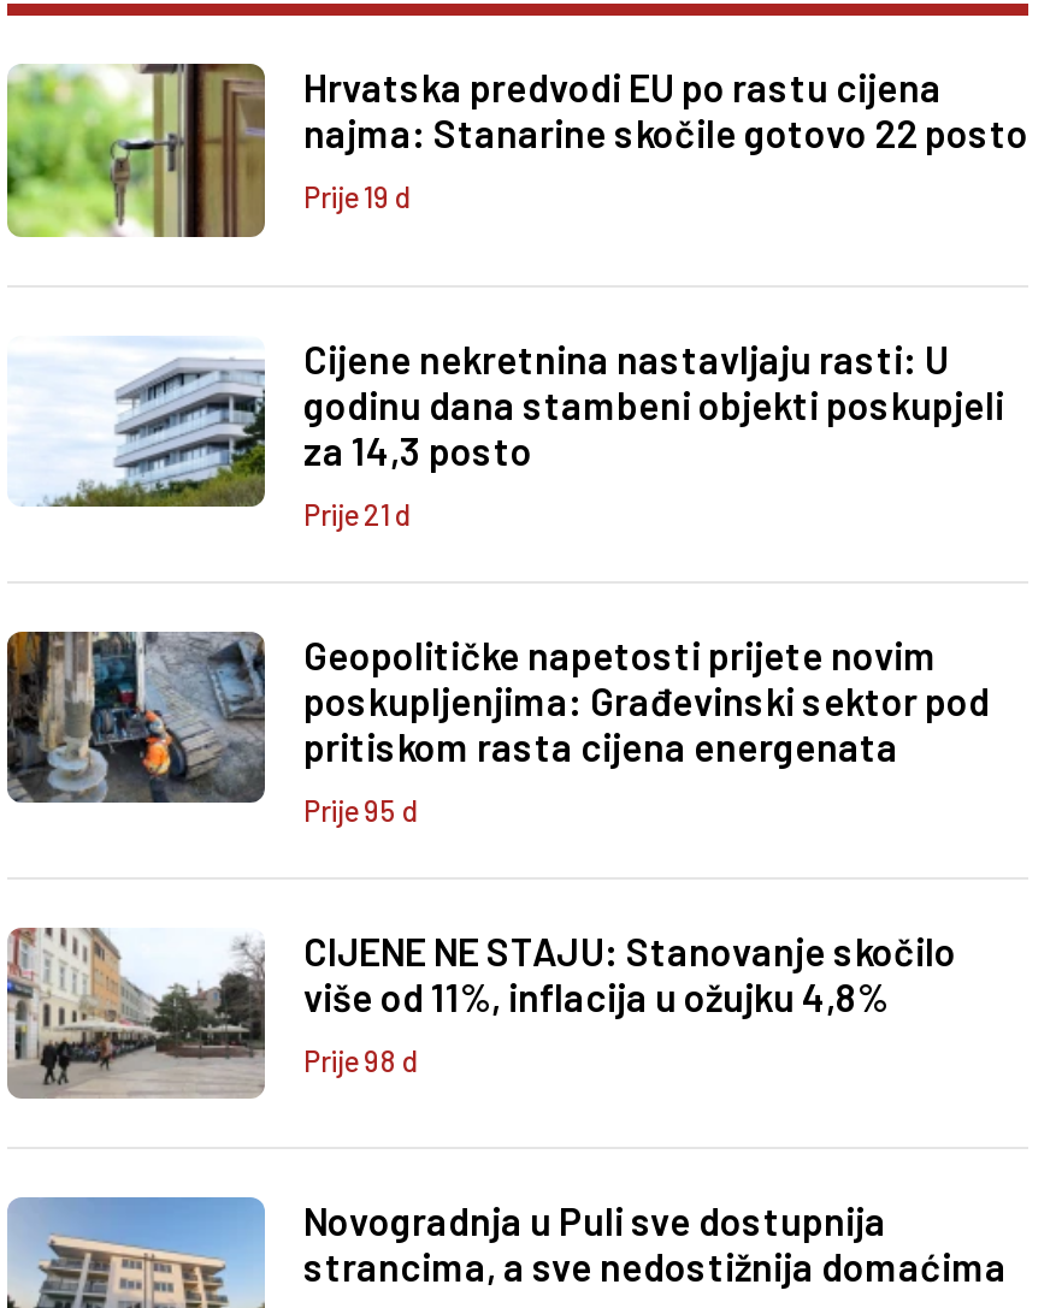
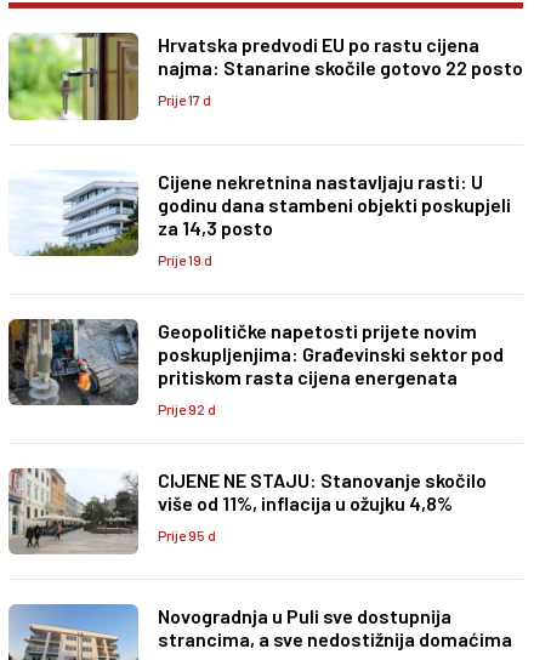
[303,179,412,213] Prije 19 d -> [158,91,211,108] Prije 17 d
[303,496,412,530] Prije 21 d -> [158,251,212,268] Prije 19 d
[303,792,419,826] Prije 95 d -> [158,400,216,417] Prije 92 d
[303,1043,419,1076] Prije 98 d -> [158,526,216,543] Prije 95 d

